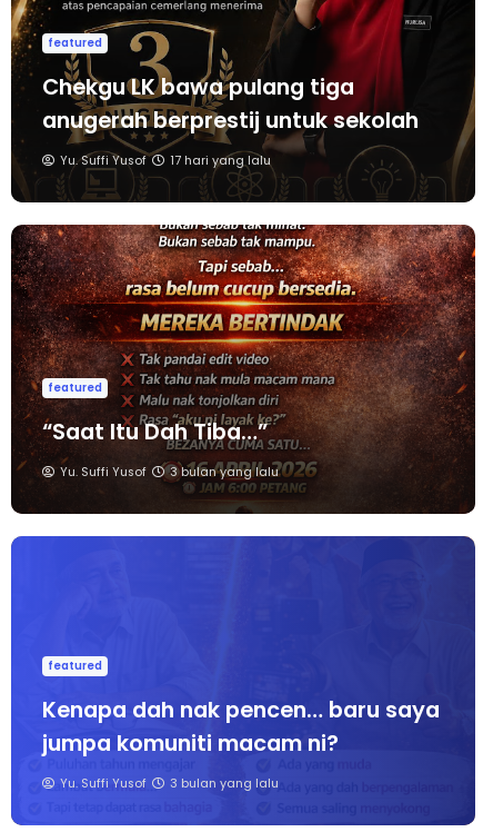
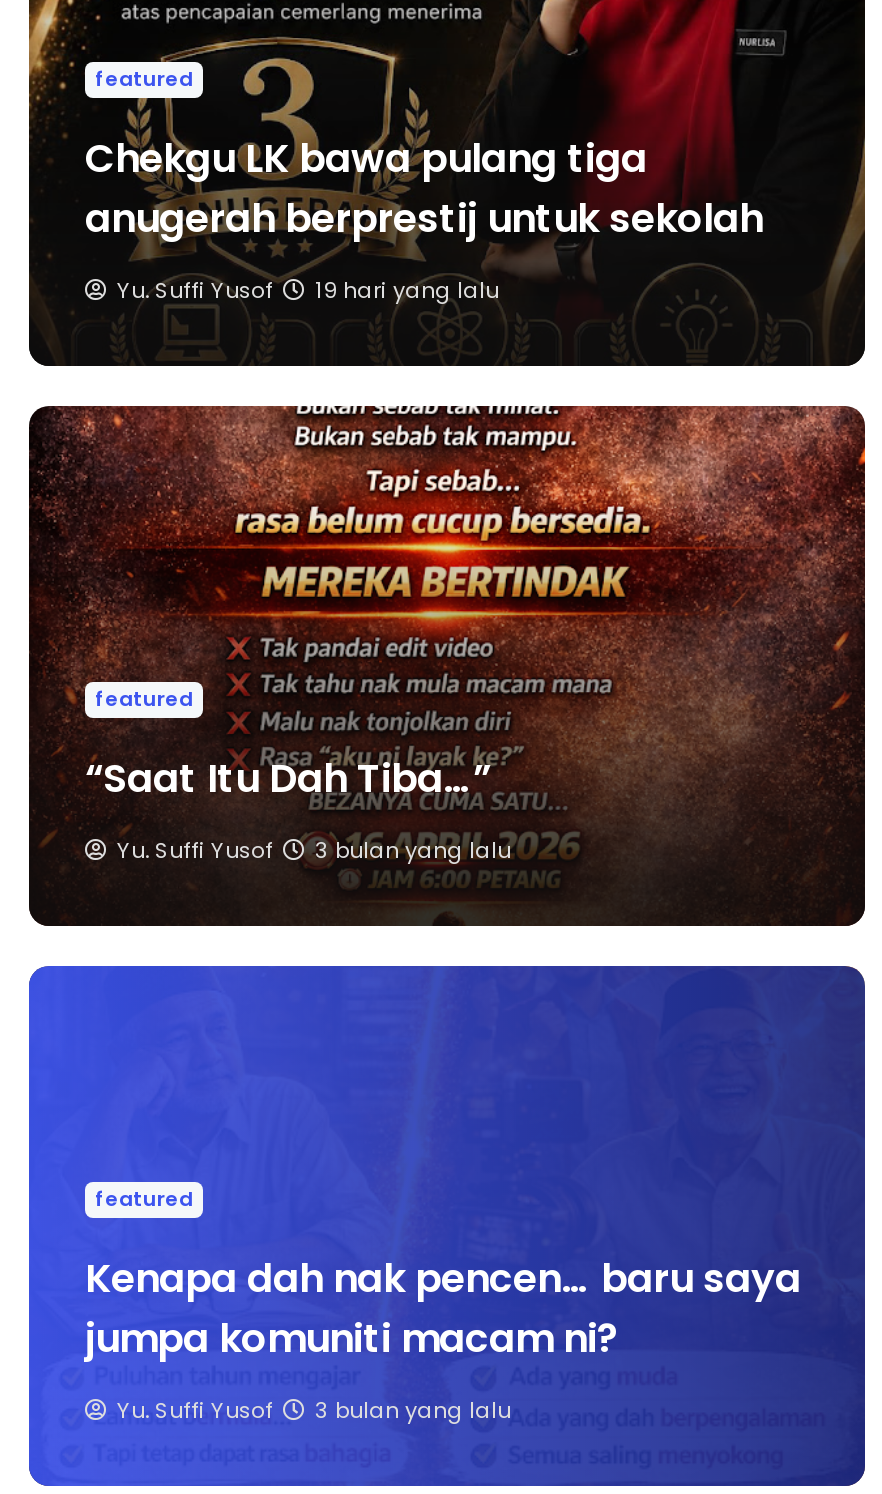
[170,153,271,170] 17 hari yang lalu -> [315,276,499,306] 19 hari yang lalu

